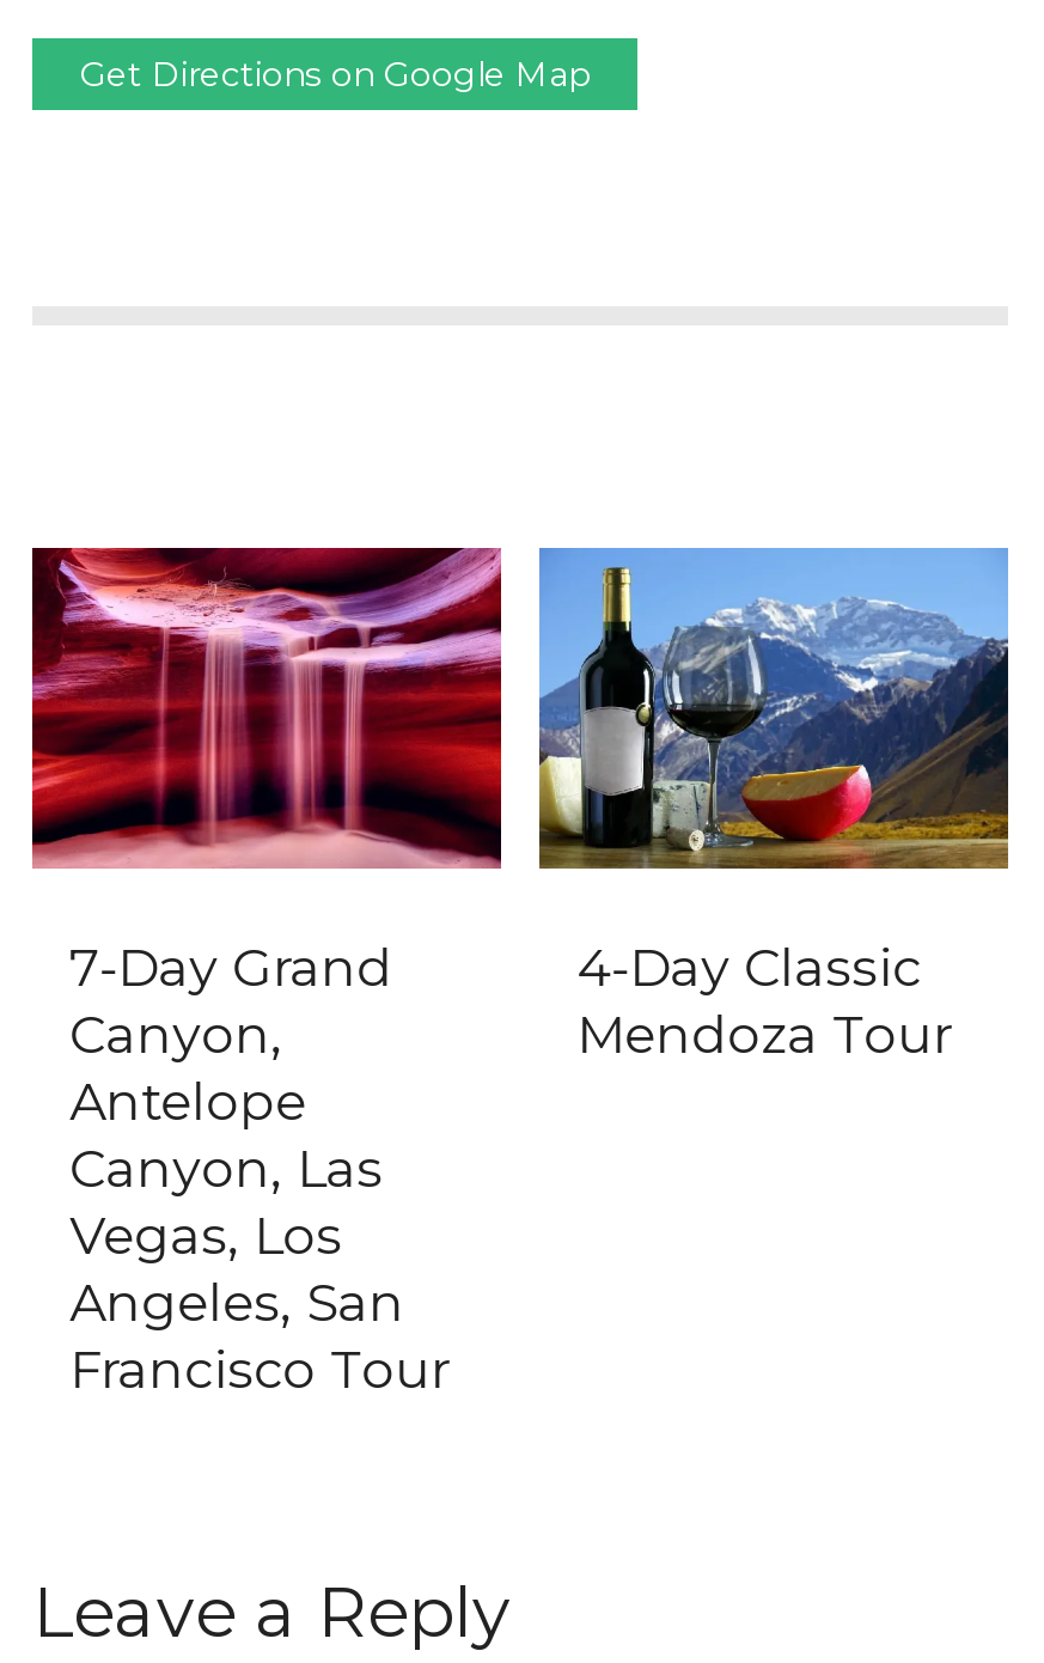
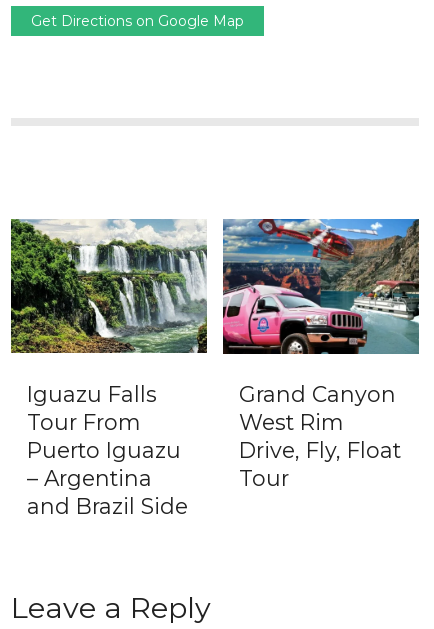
[30,546,503,1400] [image] | 7-Day Grand | Canyon, | Antelope | Canyon, Las | Vegas, Los | Angeles, San | Francisco Tour -> [10,218,208,519] [image] | Iguazu Falls | Tour From | Puerto Iguazu | – Argentina | and Brazil Side
[537,546,1011,1065] [image] | 4-Day Classic | Mendoza Tour -> [222,218,420,491] [image] | Grand Canyon | West Rim | Drive, Fly, Float | Tour

